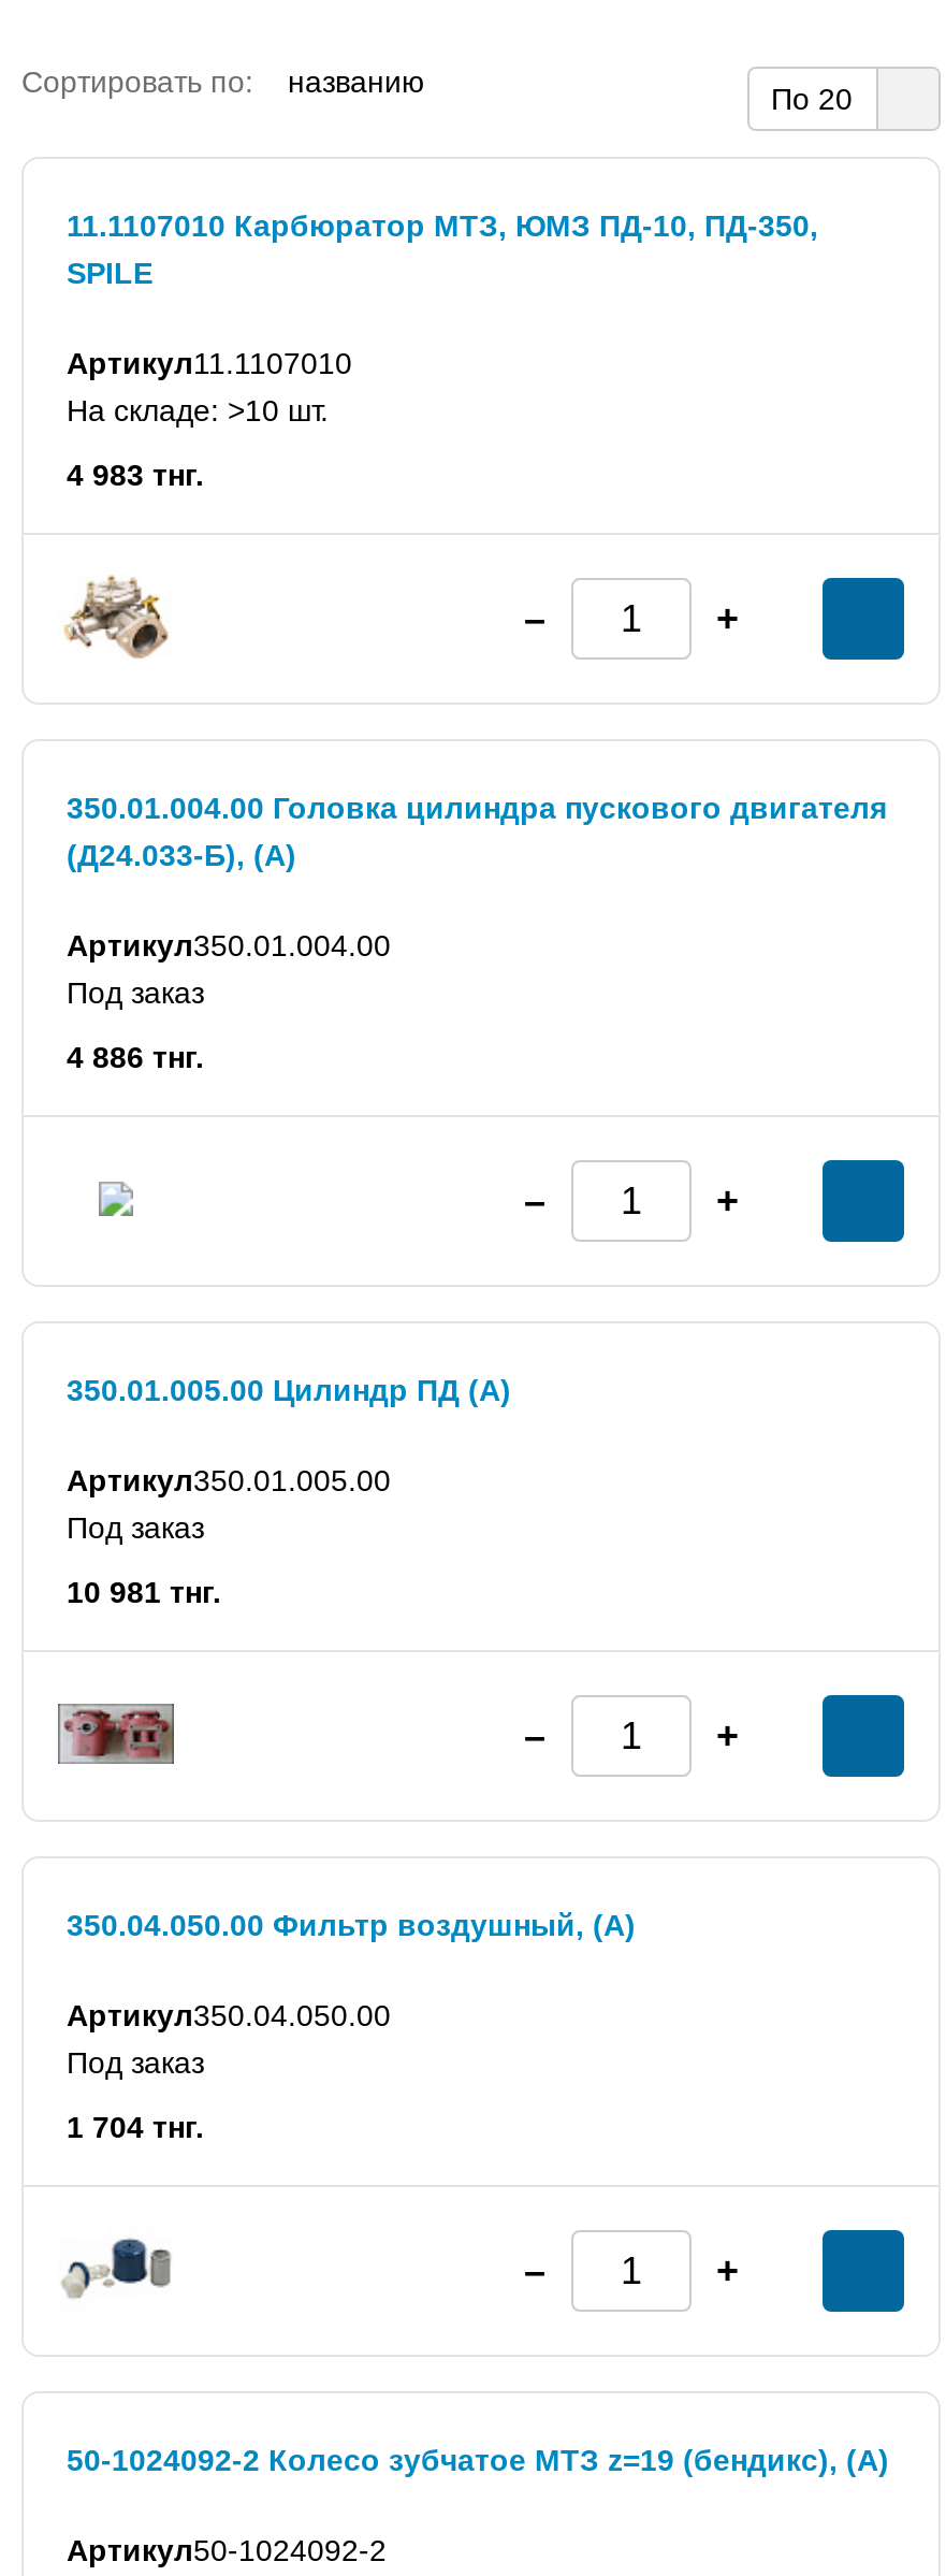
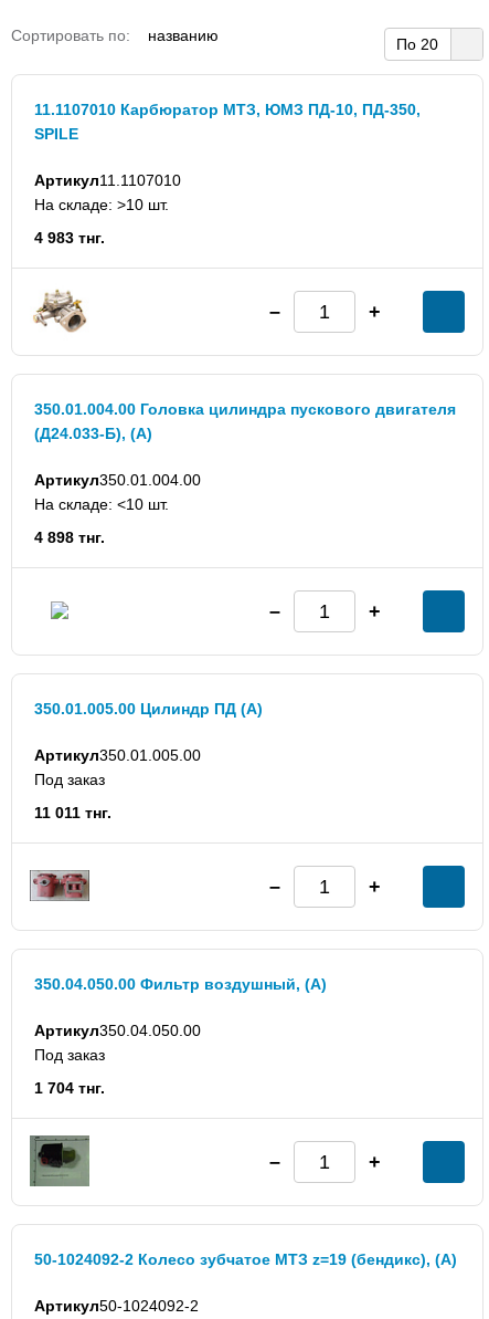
[67,975,204,1010] Под заказ -> [34,495,169,513] На складе: <10 шт.
[67,1040,204,1074] 4 886 тнг. -> [34,528,105,546] 4 898 тнг.
[67,1575,221,1609] 10 981 тнг. -> [34,804,111,821] 11 011 тнг.
[58,2219,174,2318] [image] -> [29,1134,91,1187] [image]

